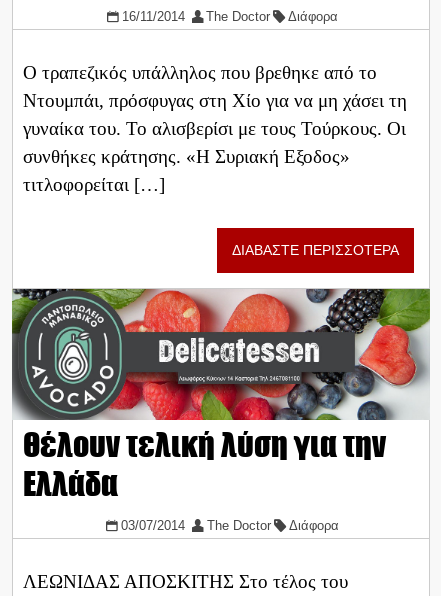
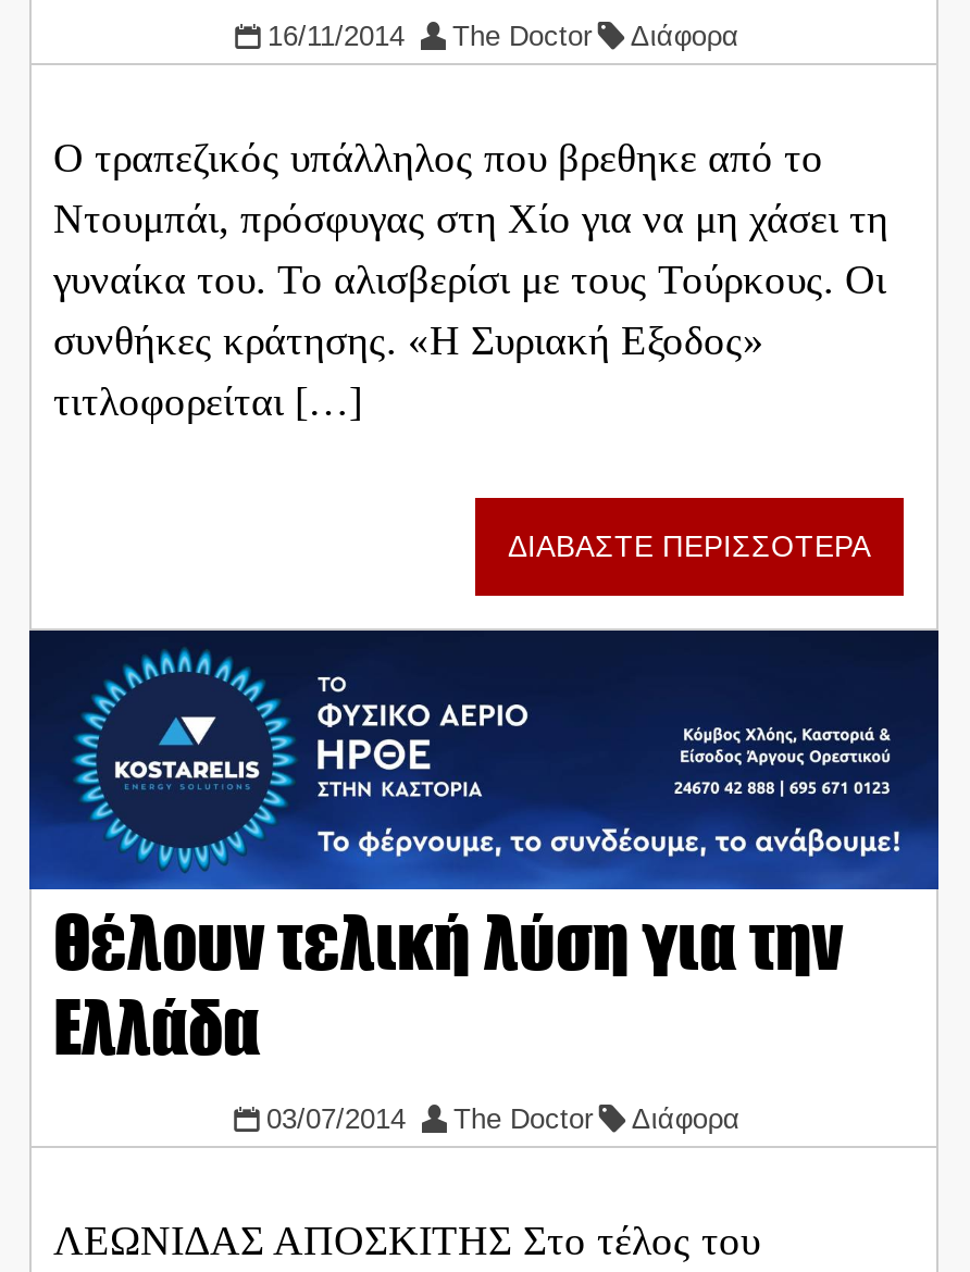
[11,288,431,421] [image] -> [27,628,941,891] [image]

